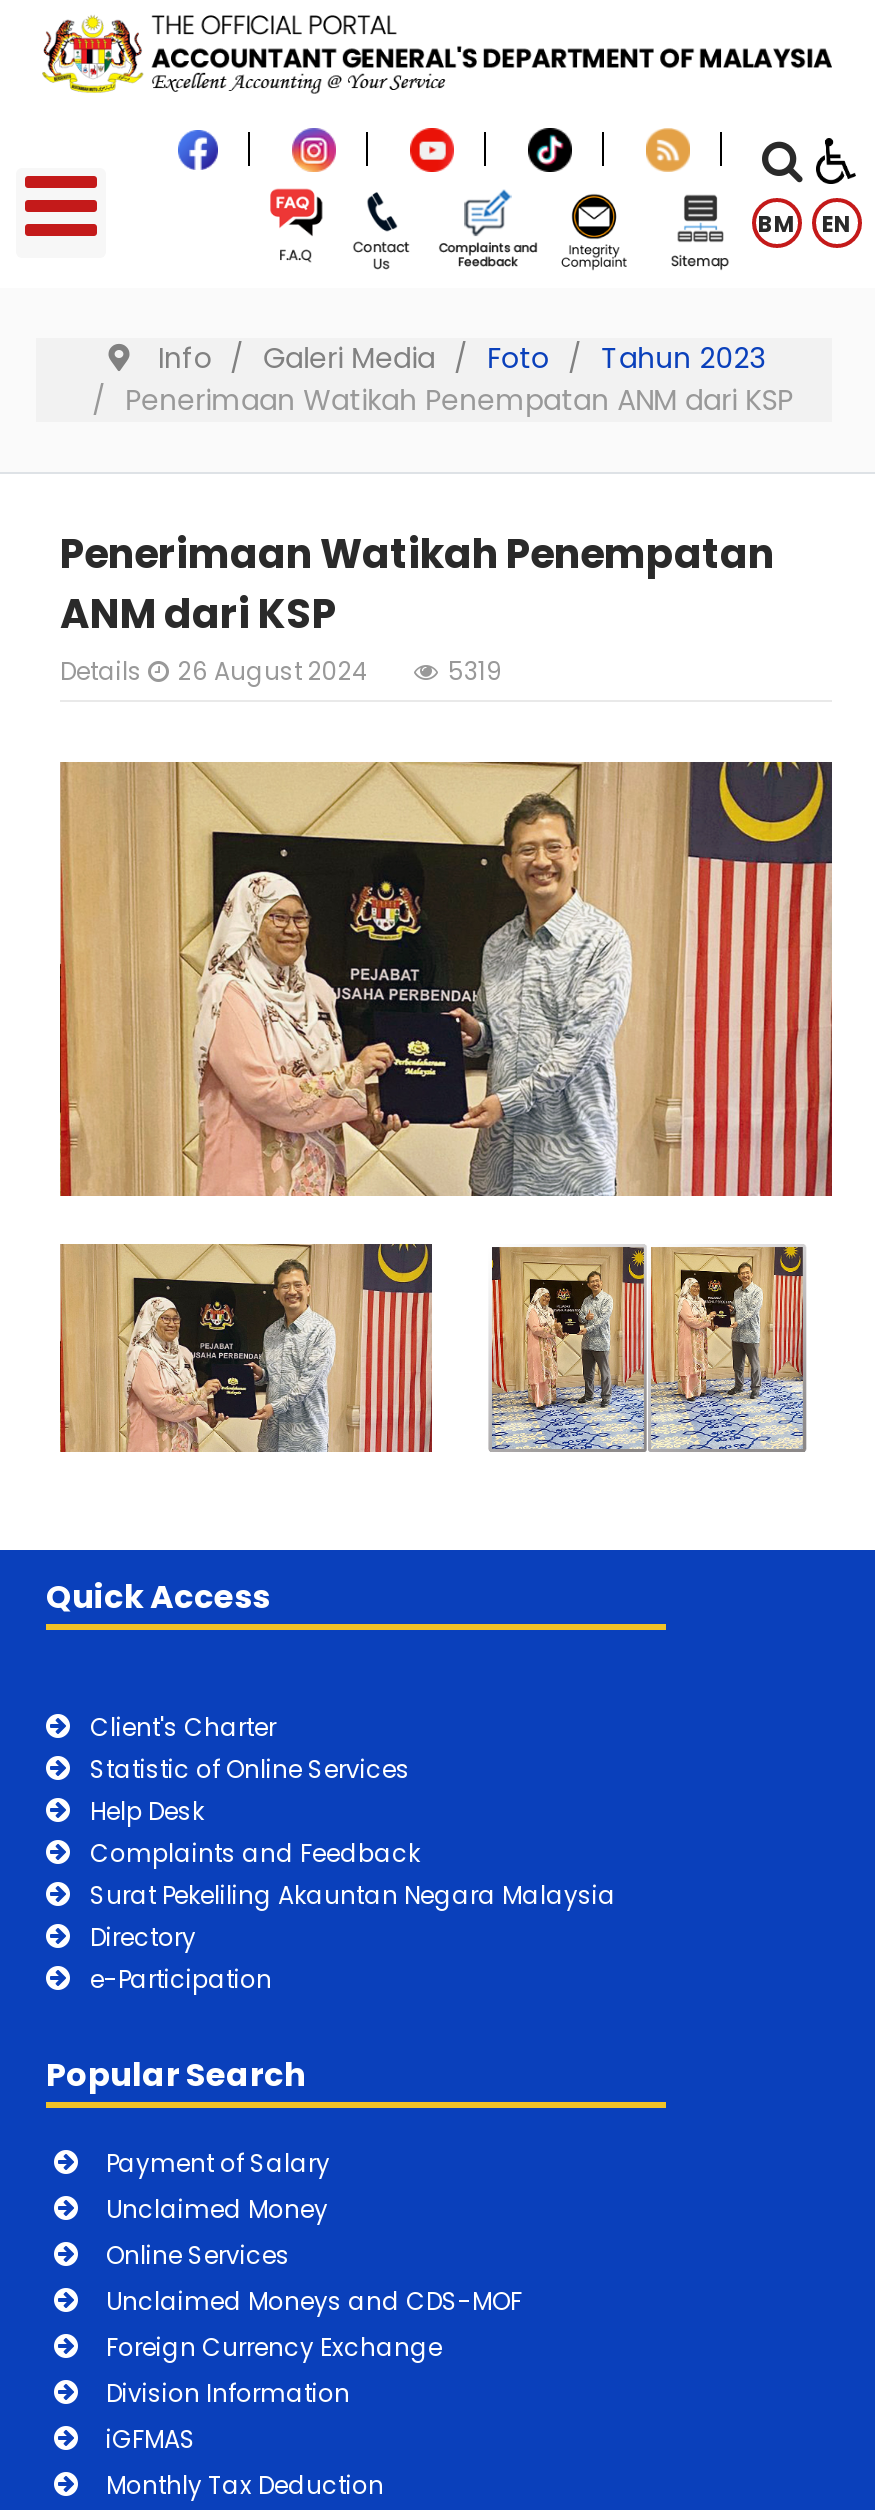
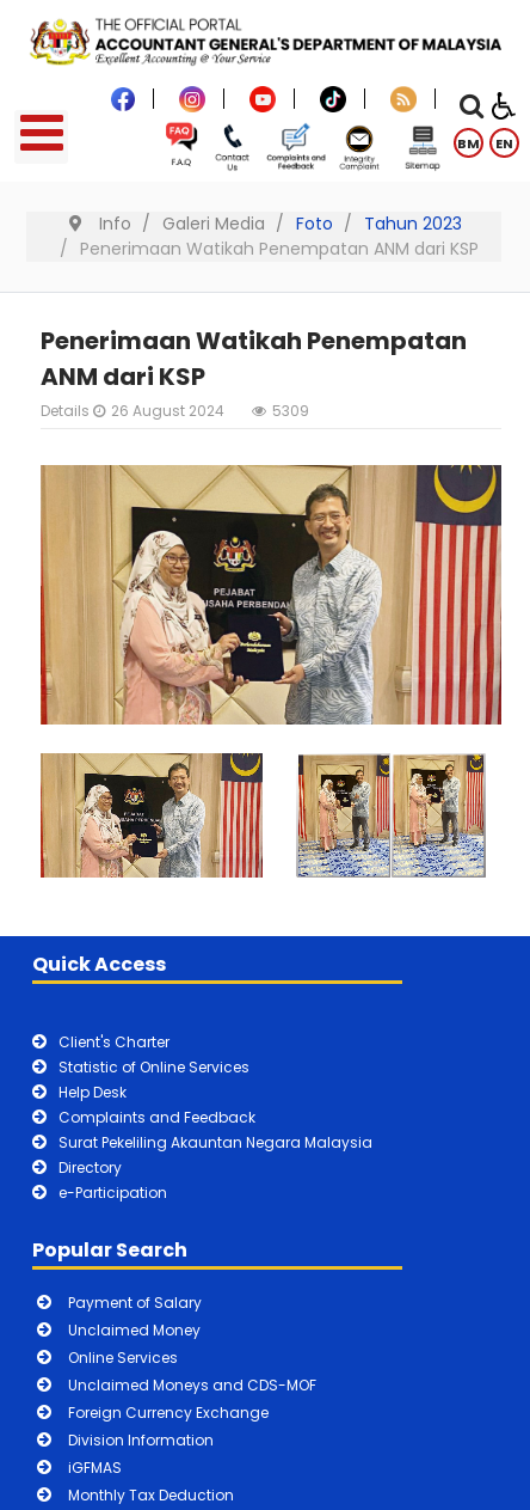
[448,654,502,688] 5319 -> [272,400,309,421] 5309

